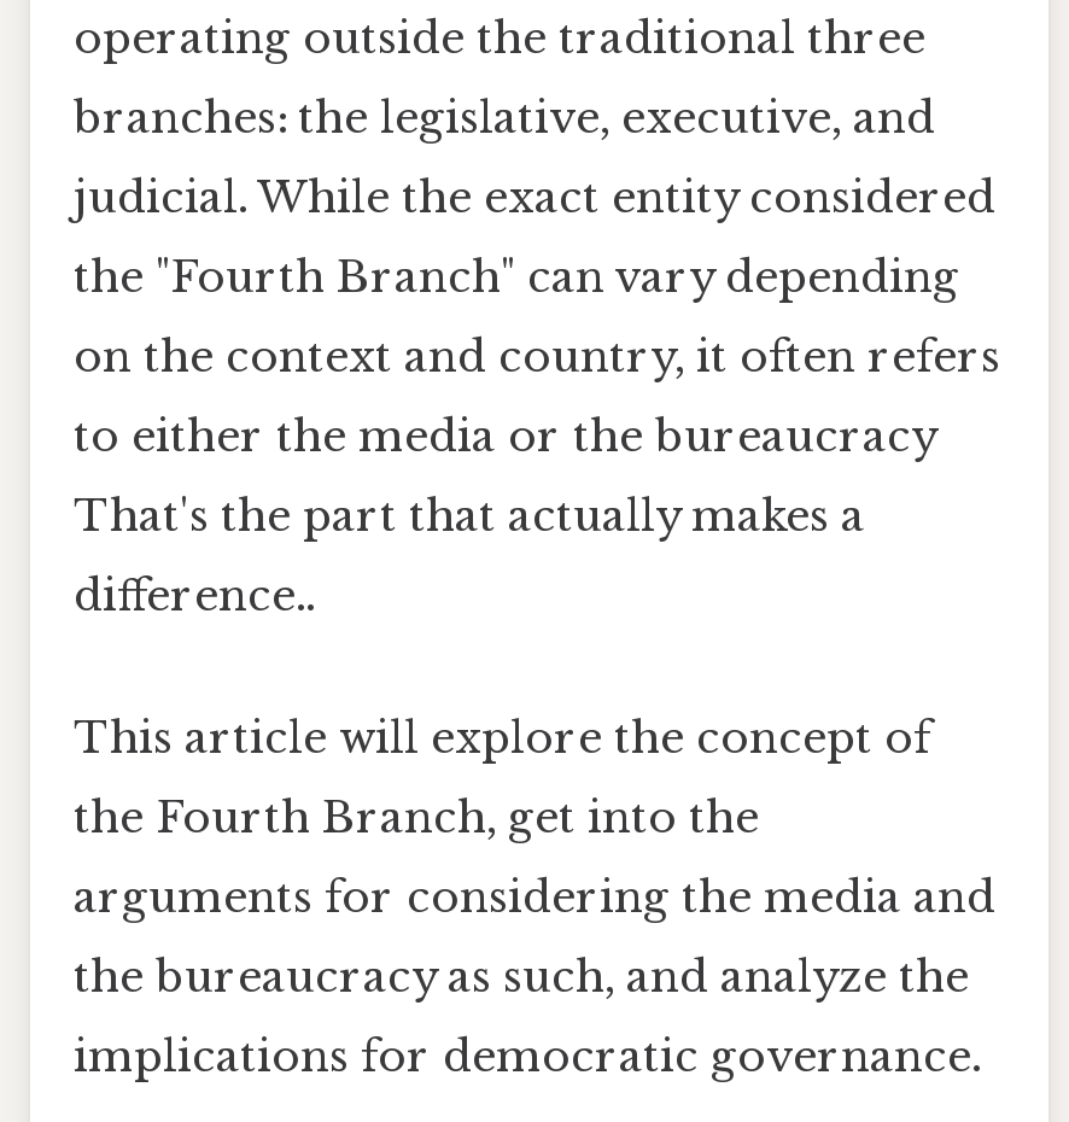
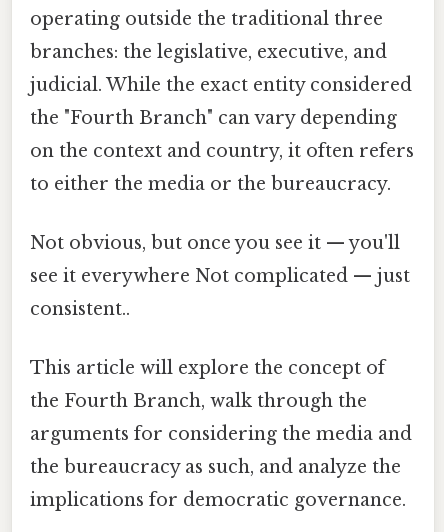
[74,410,935,622] to either the media or the bureaucracy | That's the part that actually makes a | difference.. -> [30,173,410,320] to either the media or the bureaucracy. | Not obvious, but once you see it — you'll | see it everywhere Not complicated — just | consistent..
[74,792,759,845] the Fourth Branch, get into the -> [30,390,367,412] the Fourth Branch, walk through the

